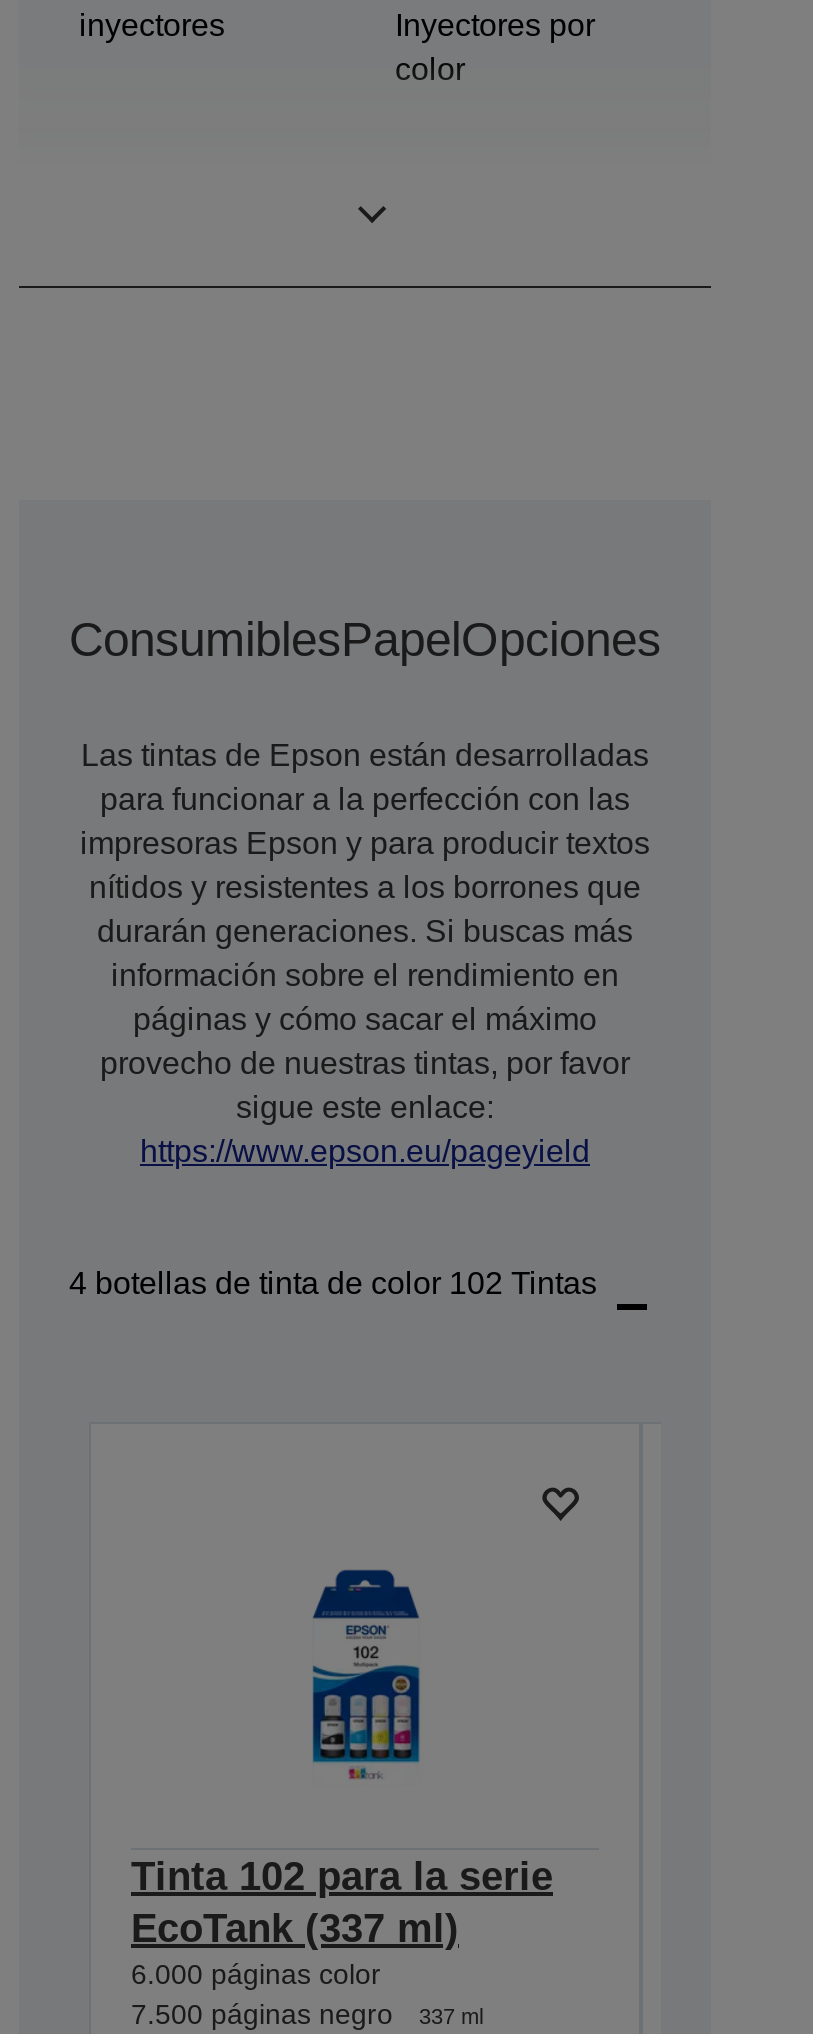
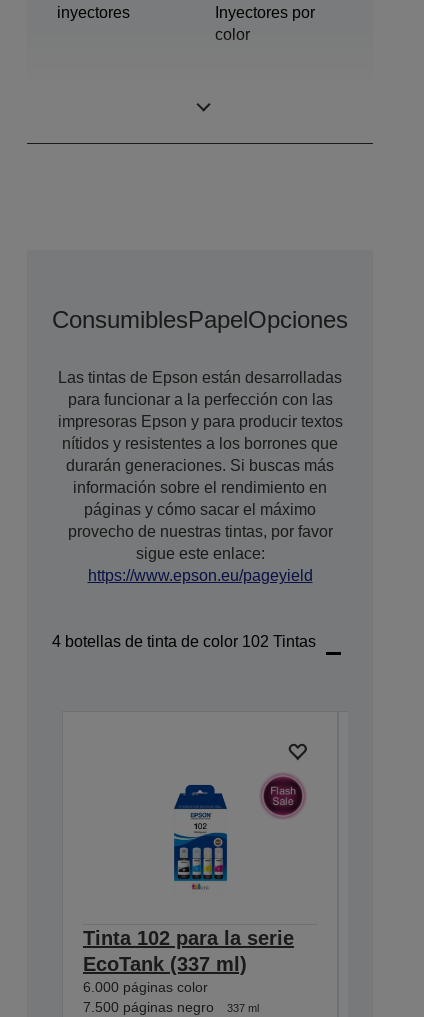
none -> [259,772,307,820] [image]

